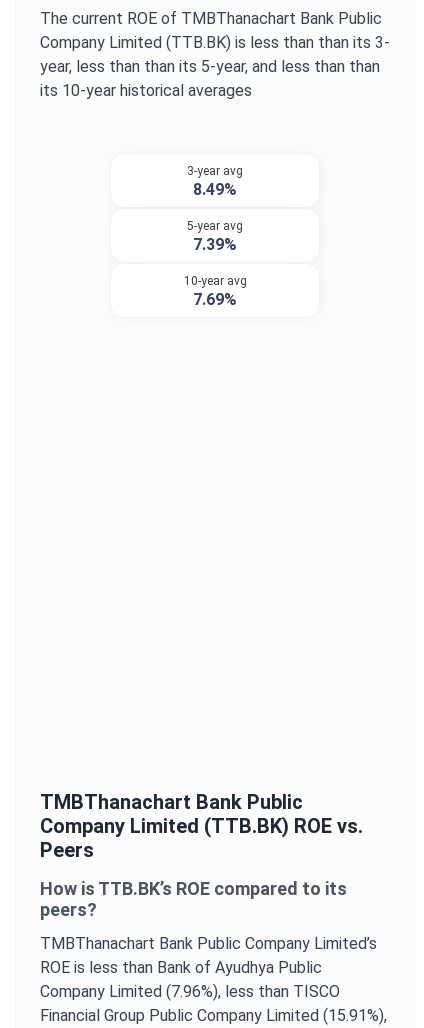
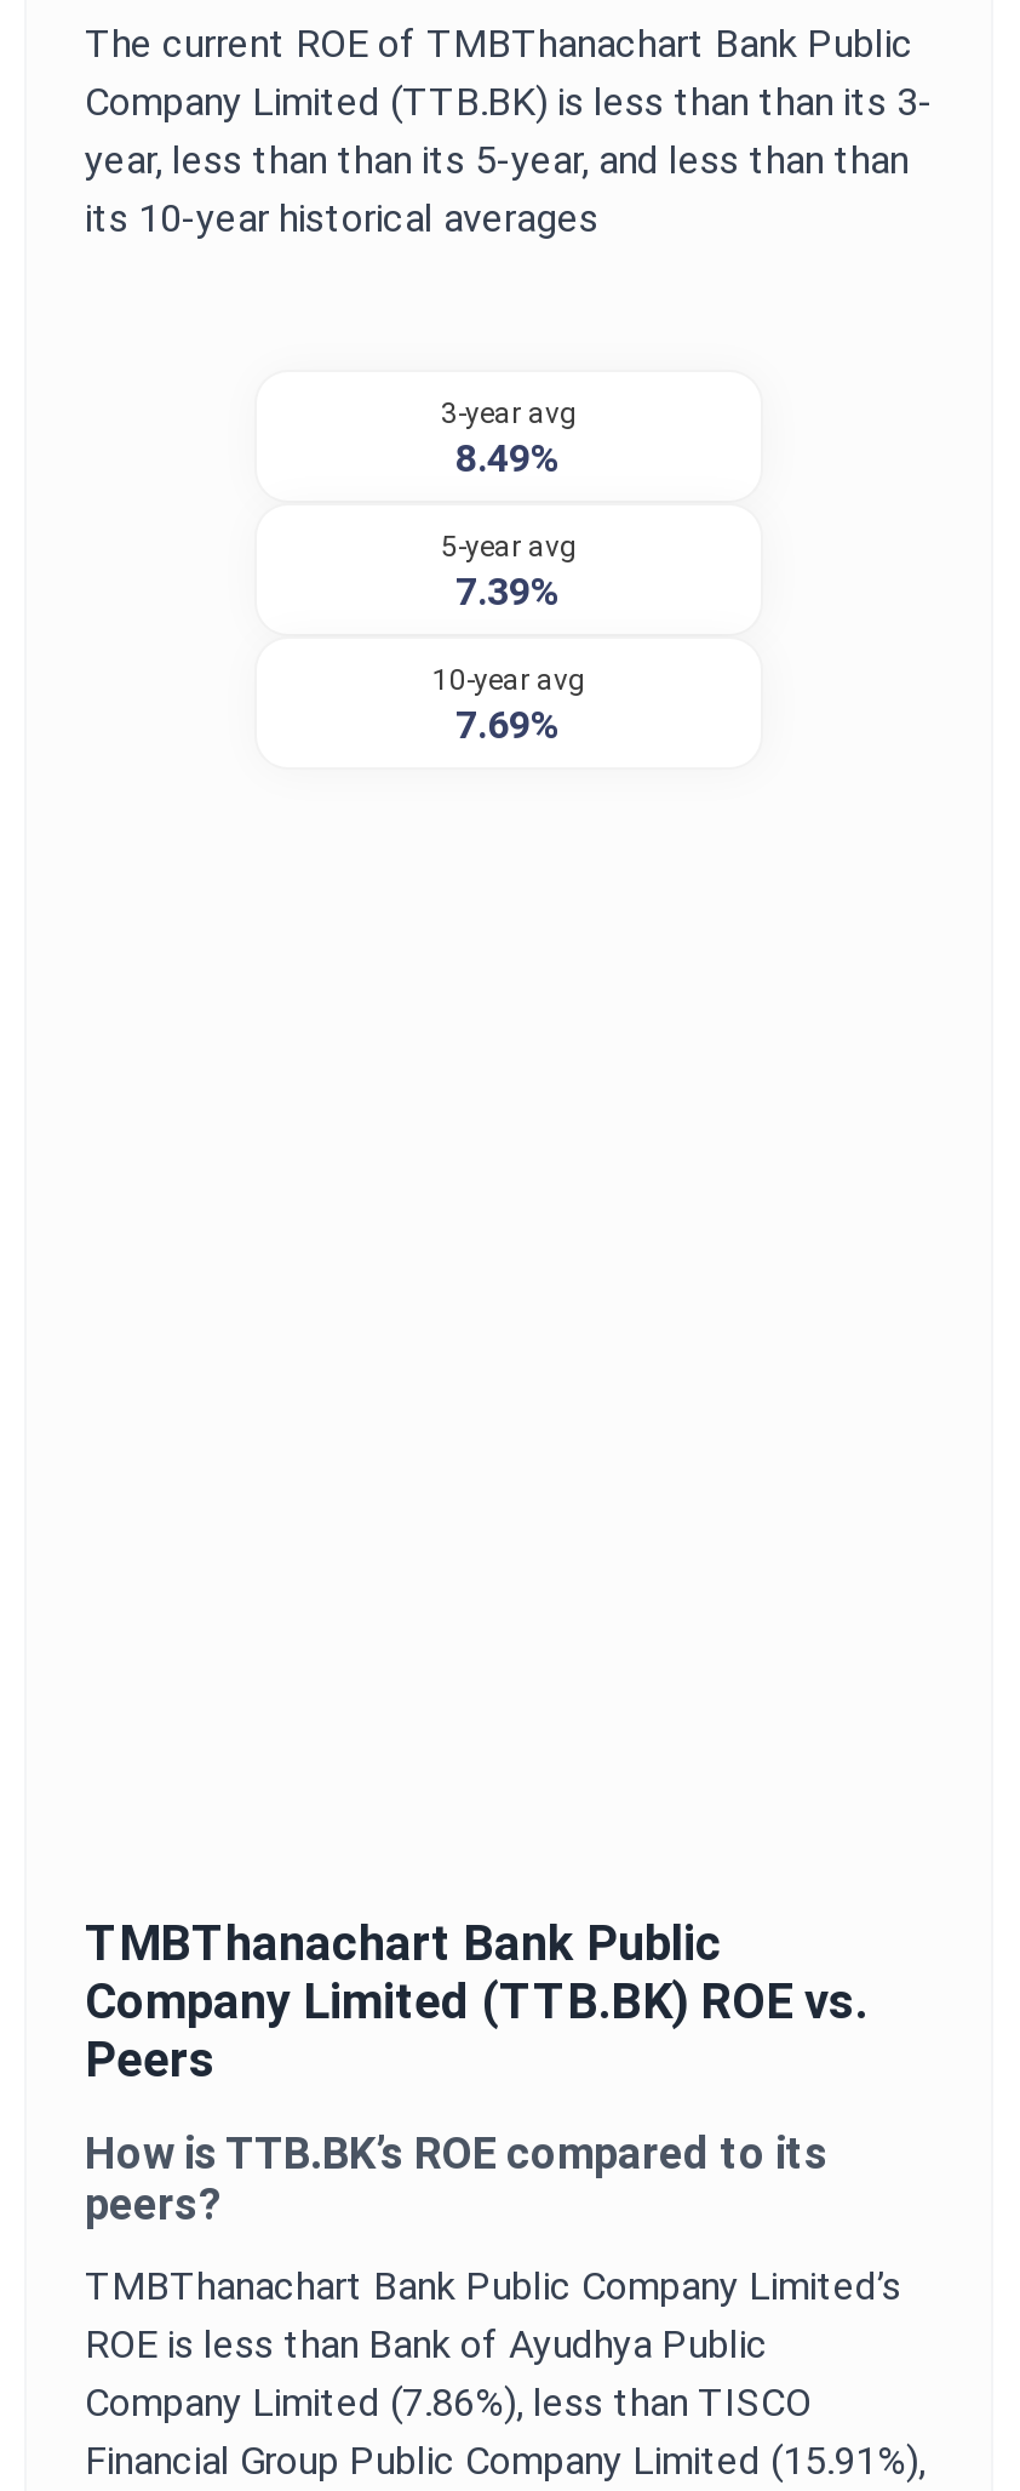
[40,982,340,1001] Company Limited (7.96%), less than TISCO -> [85,2379,812,2426] Company Limited (7.86%), less than TISCO

